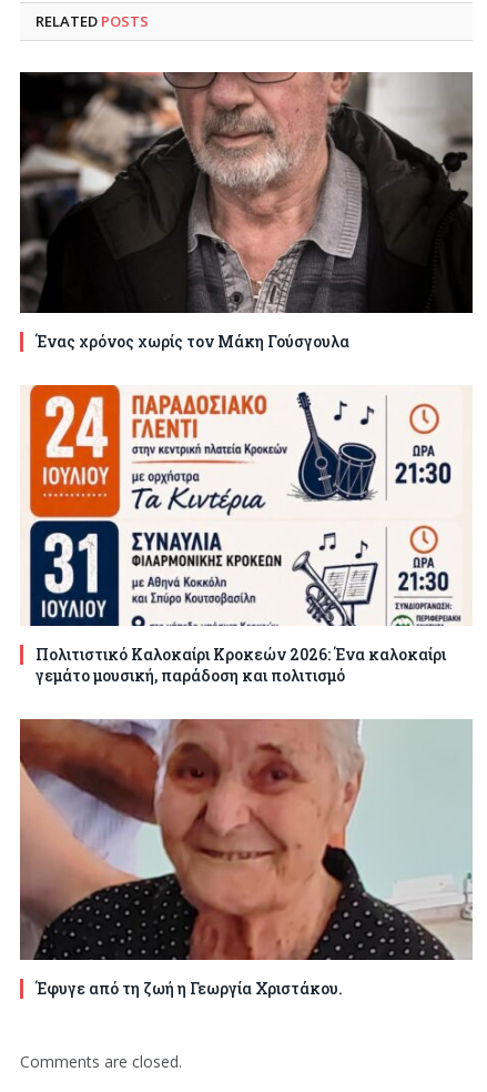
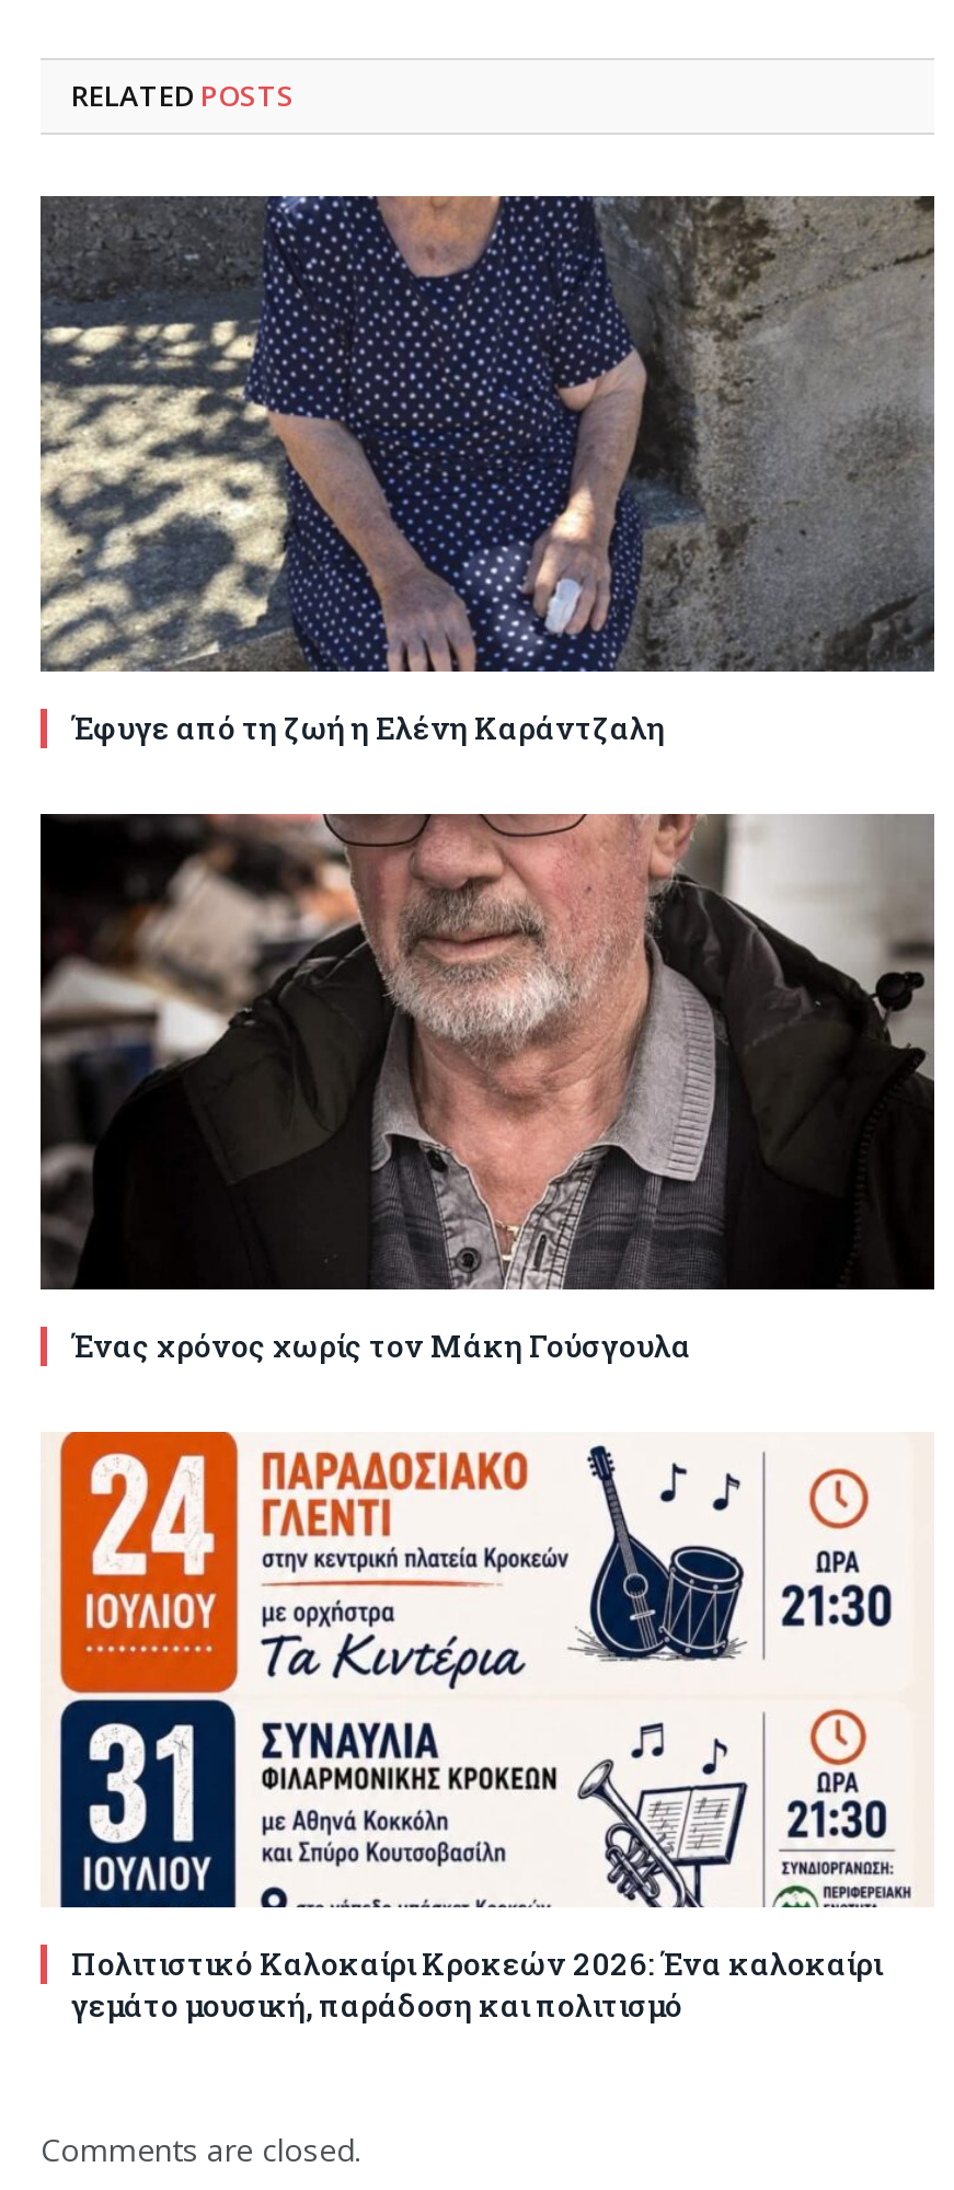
none -> [41,194,936,748] [image] | Έφυγε από τη ζωή η Ελένη Καράντζαλη
moved [18,70,474,686] -> [36,810,936,2026]: [image] | Ένας χρόνος χωρίς τον Μάκη Γούσγουλα | Πολιτιστικό Καλοκαίρι Κροκεών 2026: Ένα καλοκαίρι | γεμάτο μουσική, παράδοση και πολιτισμό
[19,718,473,999] [image] | Έφυγε από τη ζωή η Γεωργία Χριστάκου. -> none

